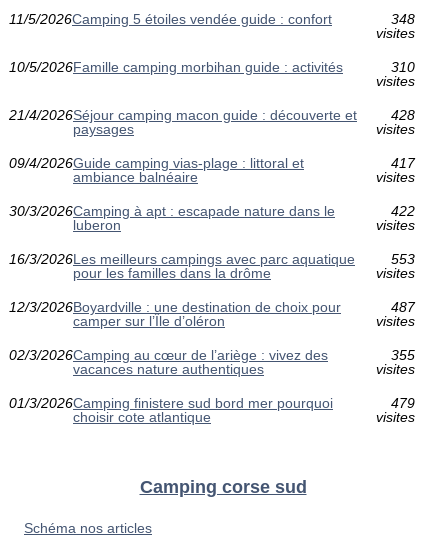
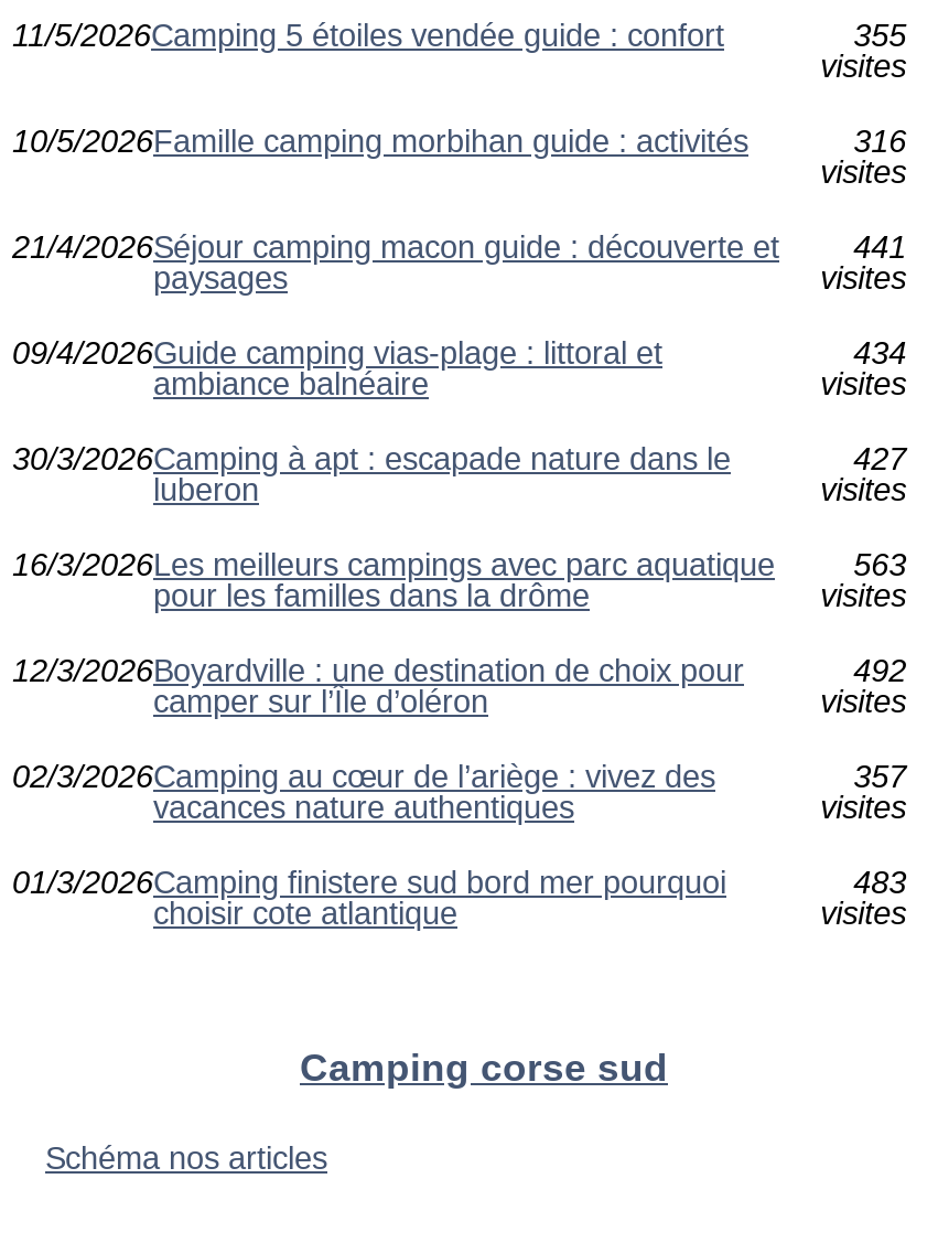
[391,11,415,27] 348 -> [853,17,906,52] 355
[391,59,415,75] 310 -> [853,123,906,158] 316
[391,107,415,123] 428 -> [853,229,906,264] 441
[391,155,415,171] 417 -> [853,335,906,370] 434
[391,203,415,219] 422 -> [853,441,906,476] 427
[391,251,415,267] 553 -> [853,547,906,582] 563
[391,299,415,315] 487 -> [853,652,906,688] 492
[391,347,415,363] 355 -> [853,758,906,794] 357
[391,395,415,411] 479 -> [853,864,906,900] 483

